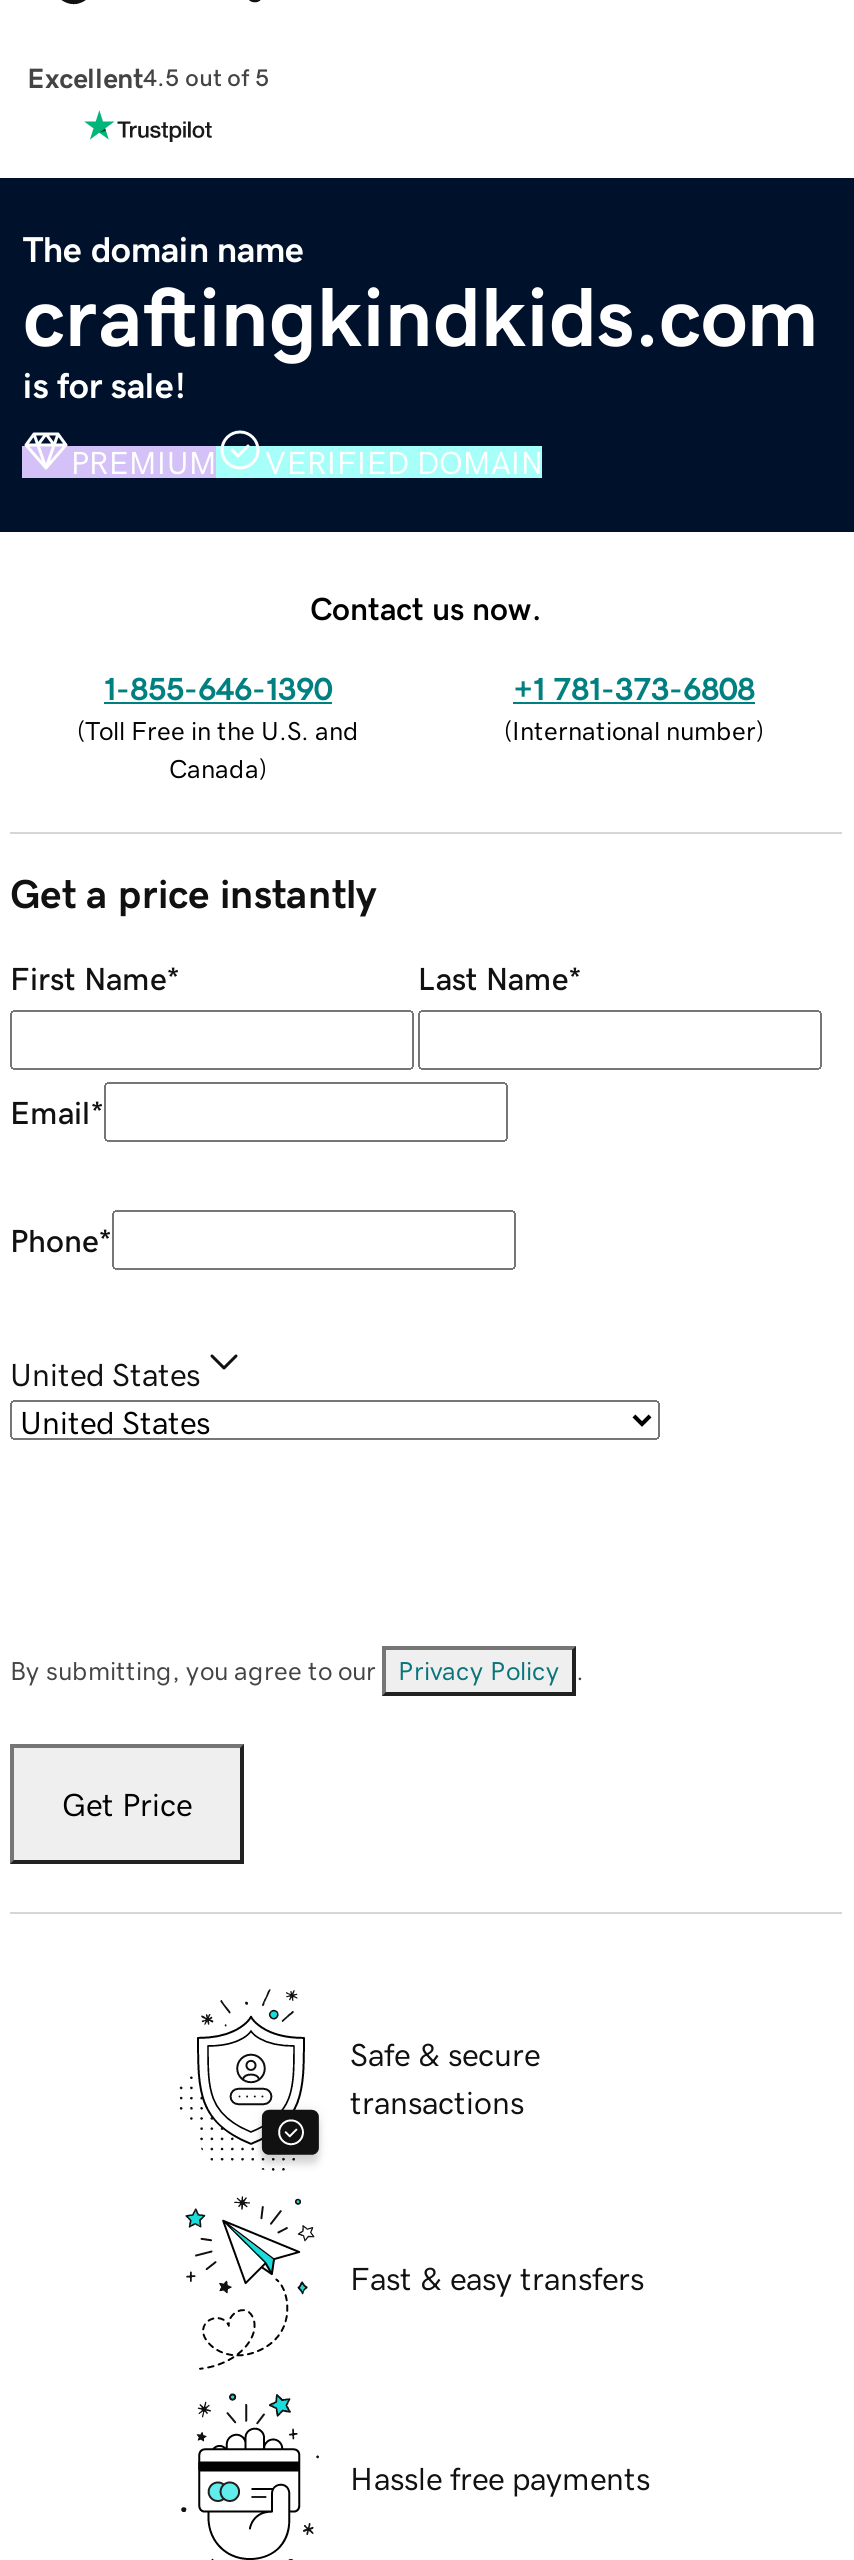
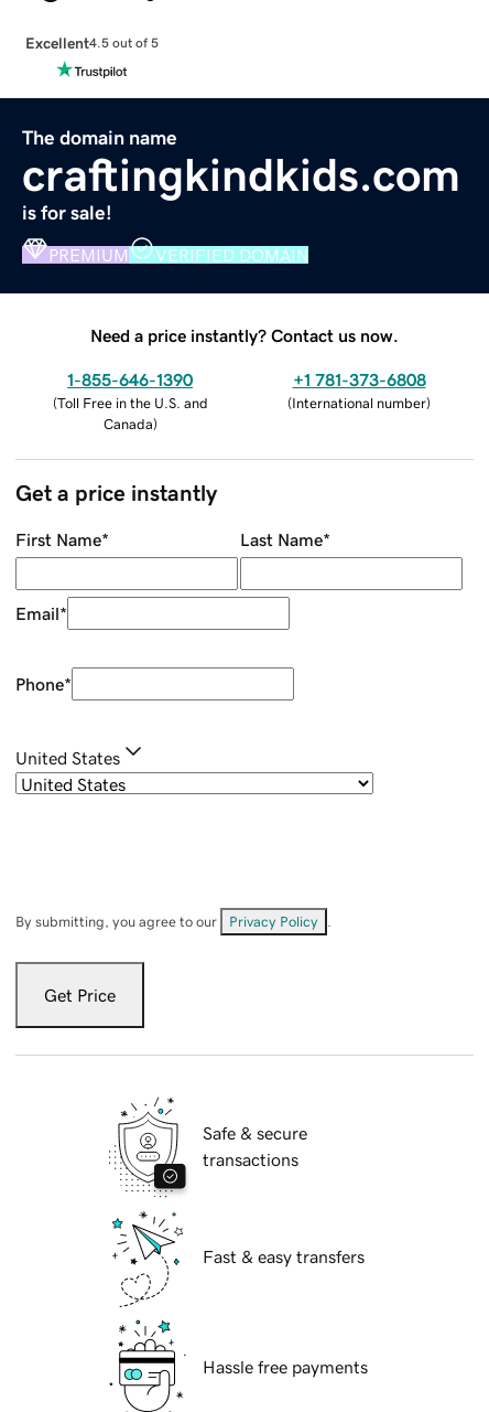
[310,591,542,623] Contact us now. -> [90,326,399,344] Need a price instantly? Contact us now.

